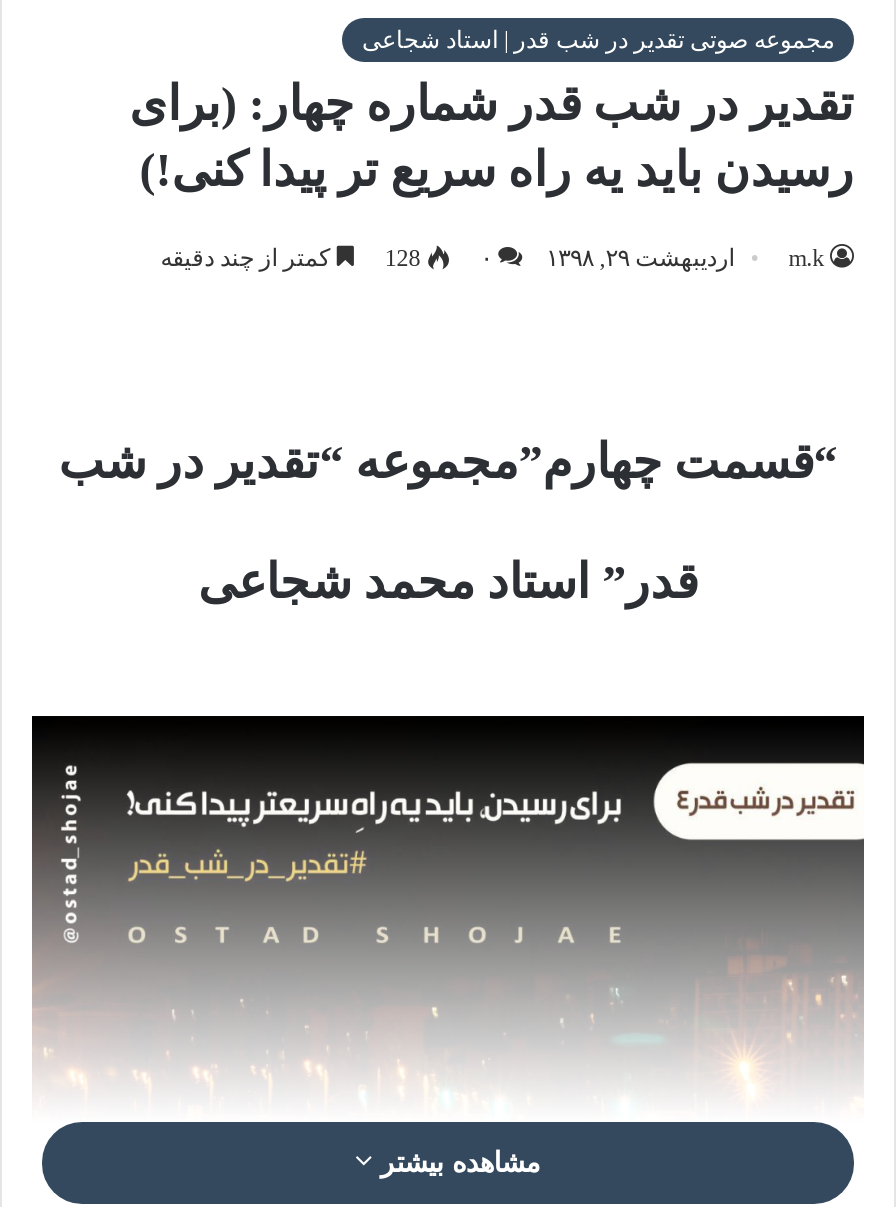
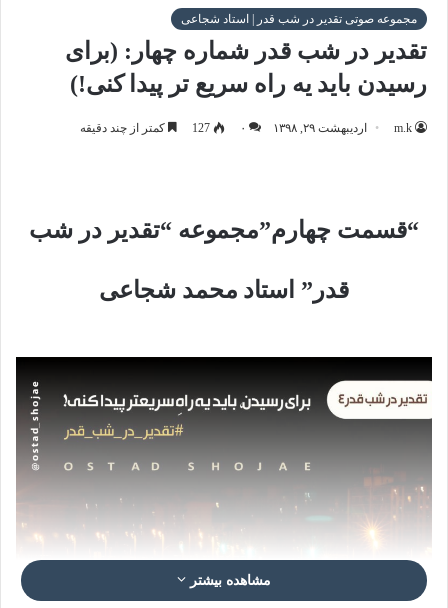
[161,245,420,273] 128 کمتر از چند دقیقه -> [80,121,210,135] 127 کمتر از چند دقیقه

